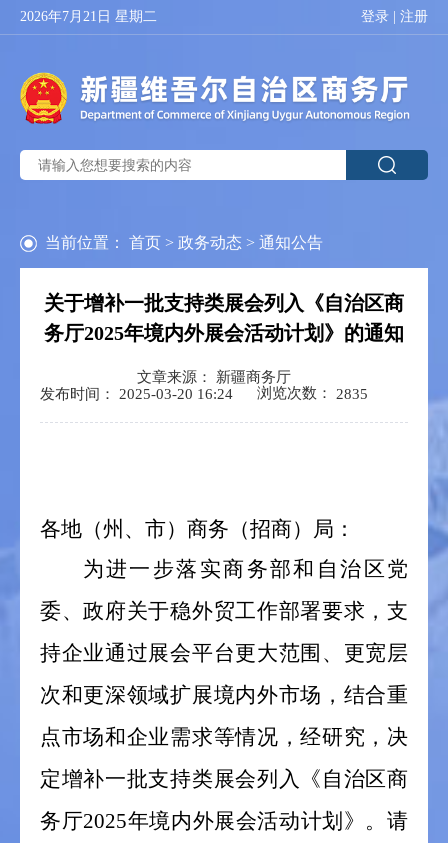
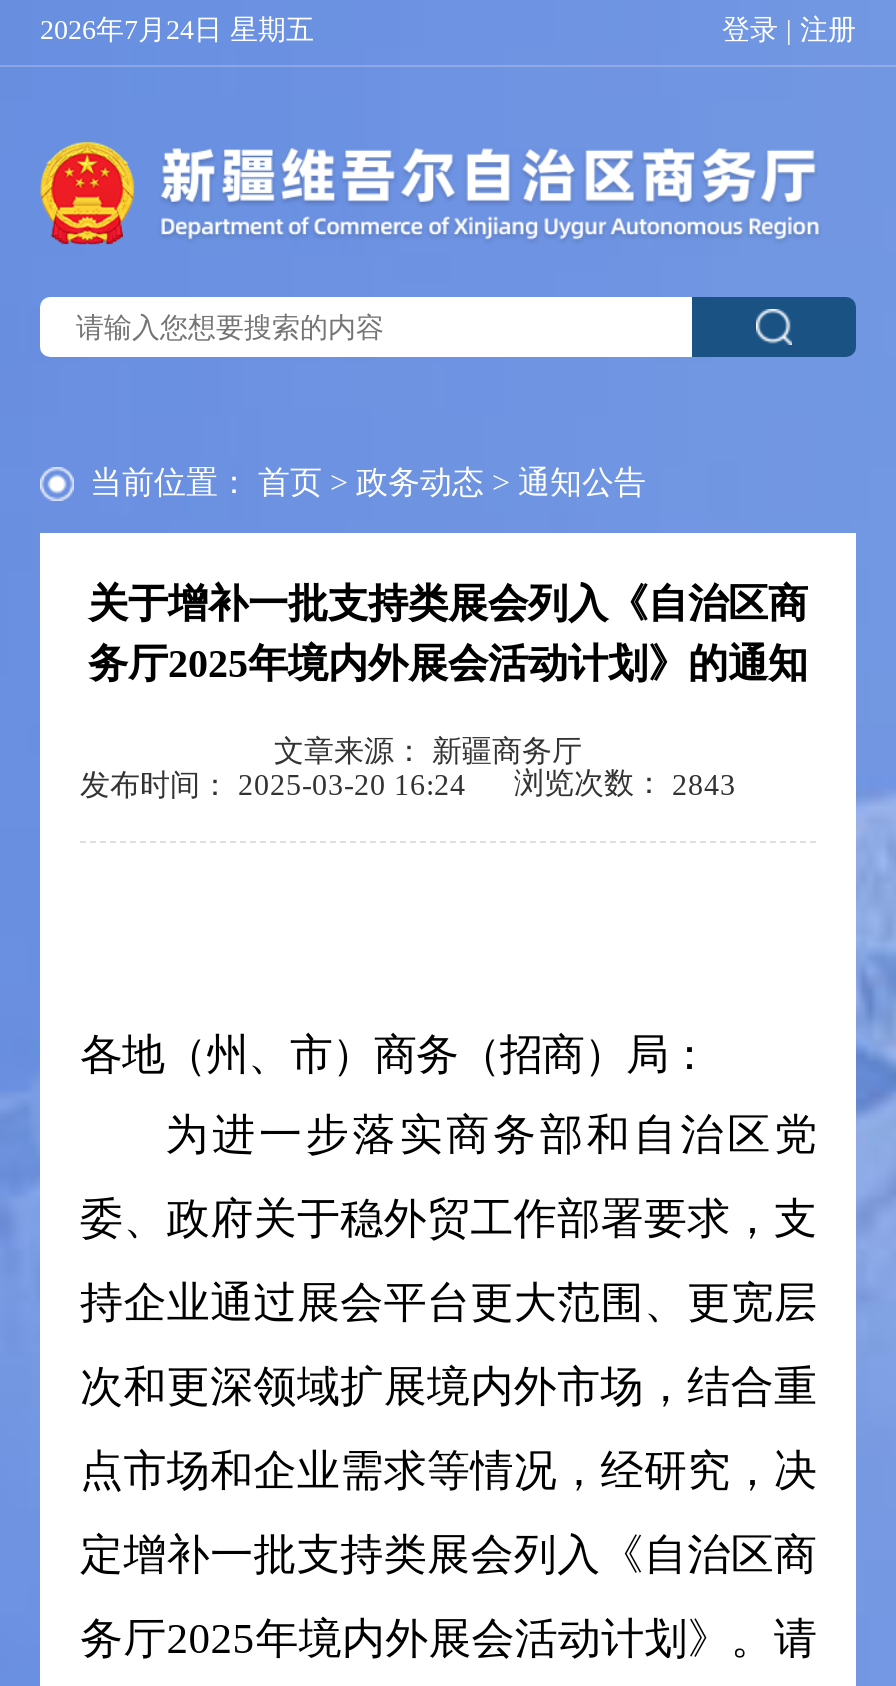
[20,9,157,24] 2026年7月21日 星期二 -> [40,16,314,46] 2026年7月24日 星期五
[40,385,368,402] 发布时间： 2025-03-20 16:24 浏览次数：2835 -> [80,767,736,801] 发布时间： 2025-03-20 16:24 浏览次数：2843

